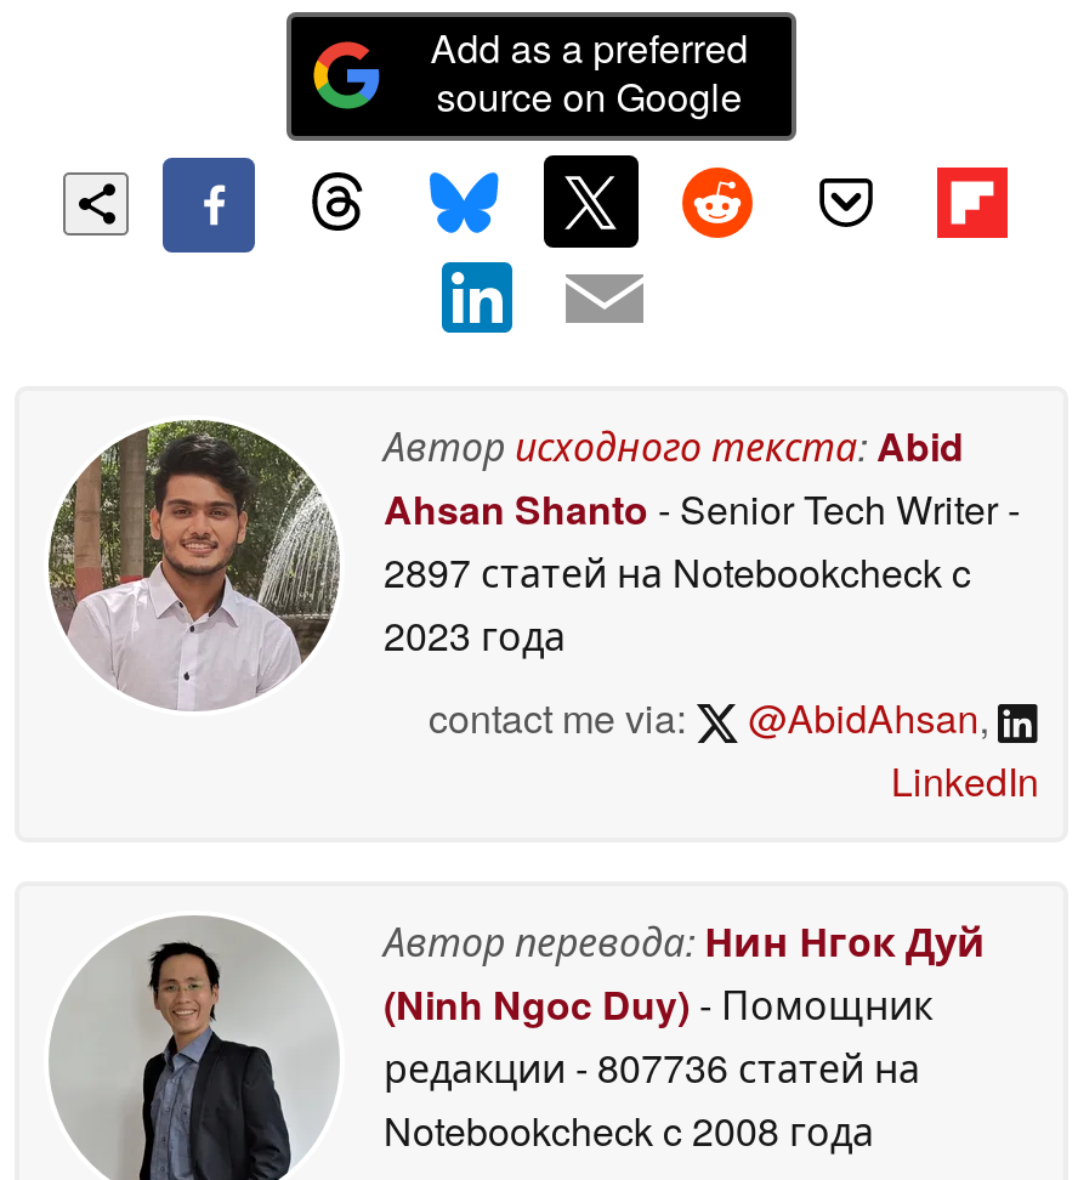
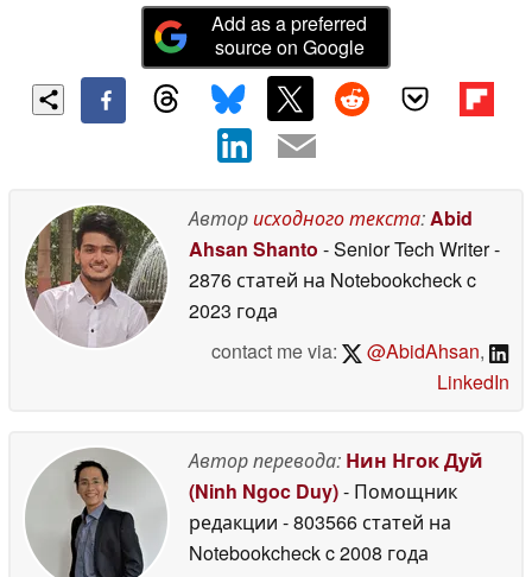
[384,544,971,600] 2897 статей на Notebookcheck c -> [189,266,476,293] 2876 статей на Notebookcheck c
[384,1040,920,1096] редакции - 807736 статей на -> [189,508,451,536] редакции - 803566 статей на

